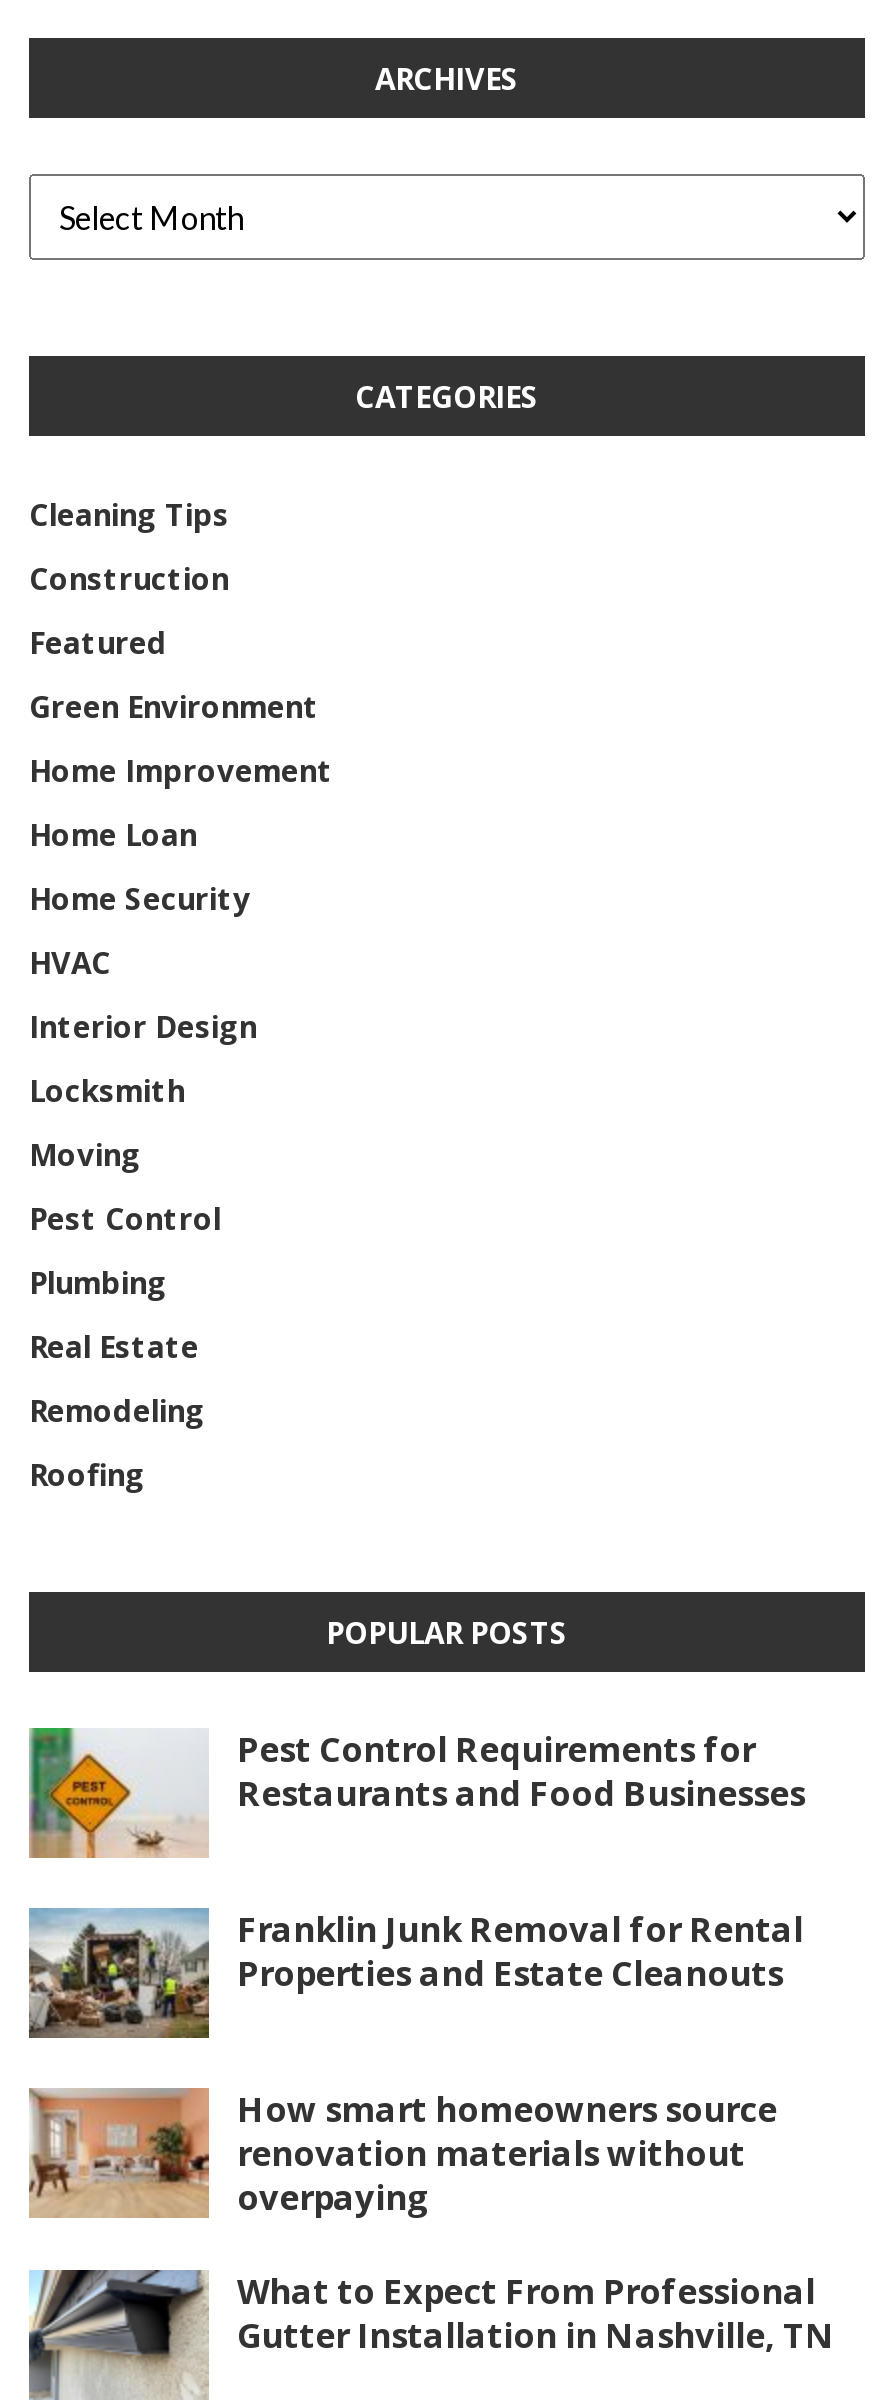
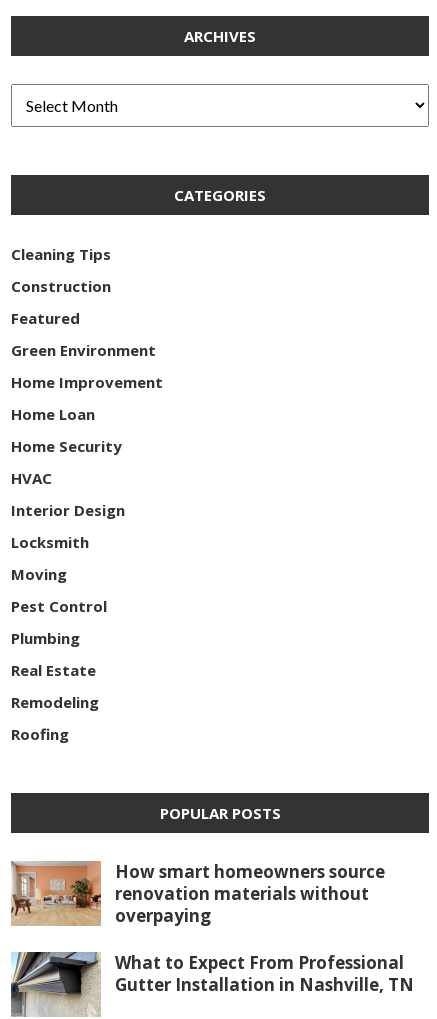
[29,1726,805,1996] [image] | Pest Control Requirements for | Restaurants and Food Businesses | Franklin Junk Removal for Rental | Properties and Estate Cleanouts -> none
[27,1906,209,2040] [image] -> none

